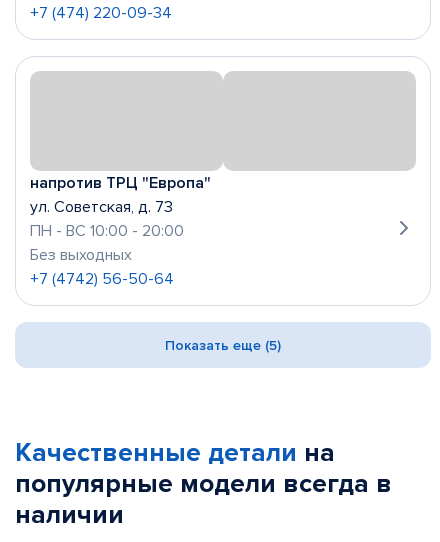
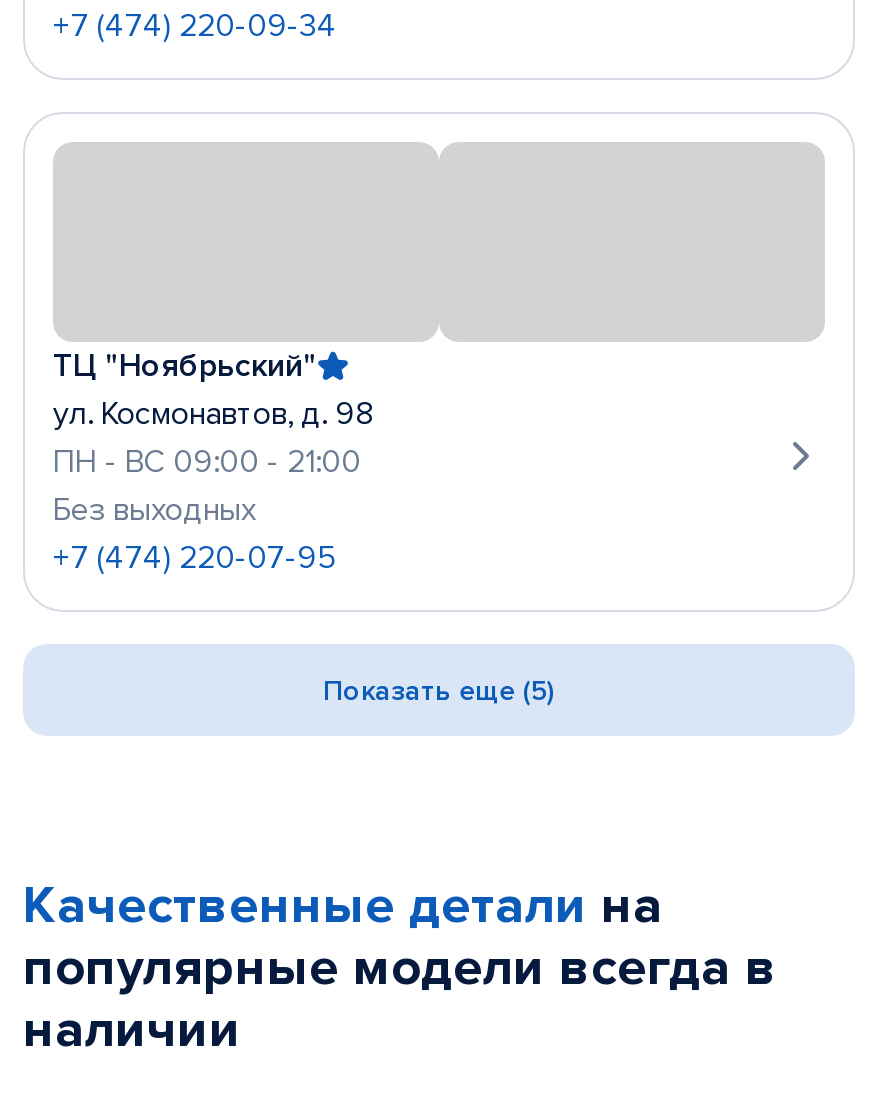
[30,173,211,241] напротив ТРЦ "Европа" | ул. Советская, д. 73 | ПН - ВС 10:00 - 20:00 -> [53,346,373,482] ТЦ "Ноябрьский" | ул. Космонавтов, д. 98 | ПН - ВС 09:00 - 21:00
[30,269,174,289] +7 (4742) 56-50-64 -> [53,538,337,578] +7 (474) 220-07-95

